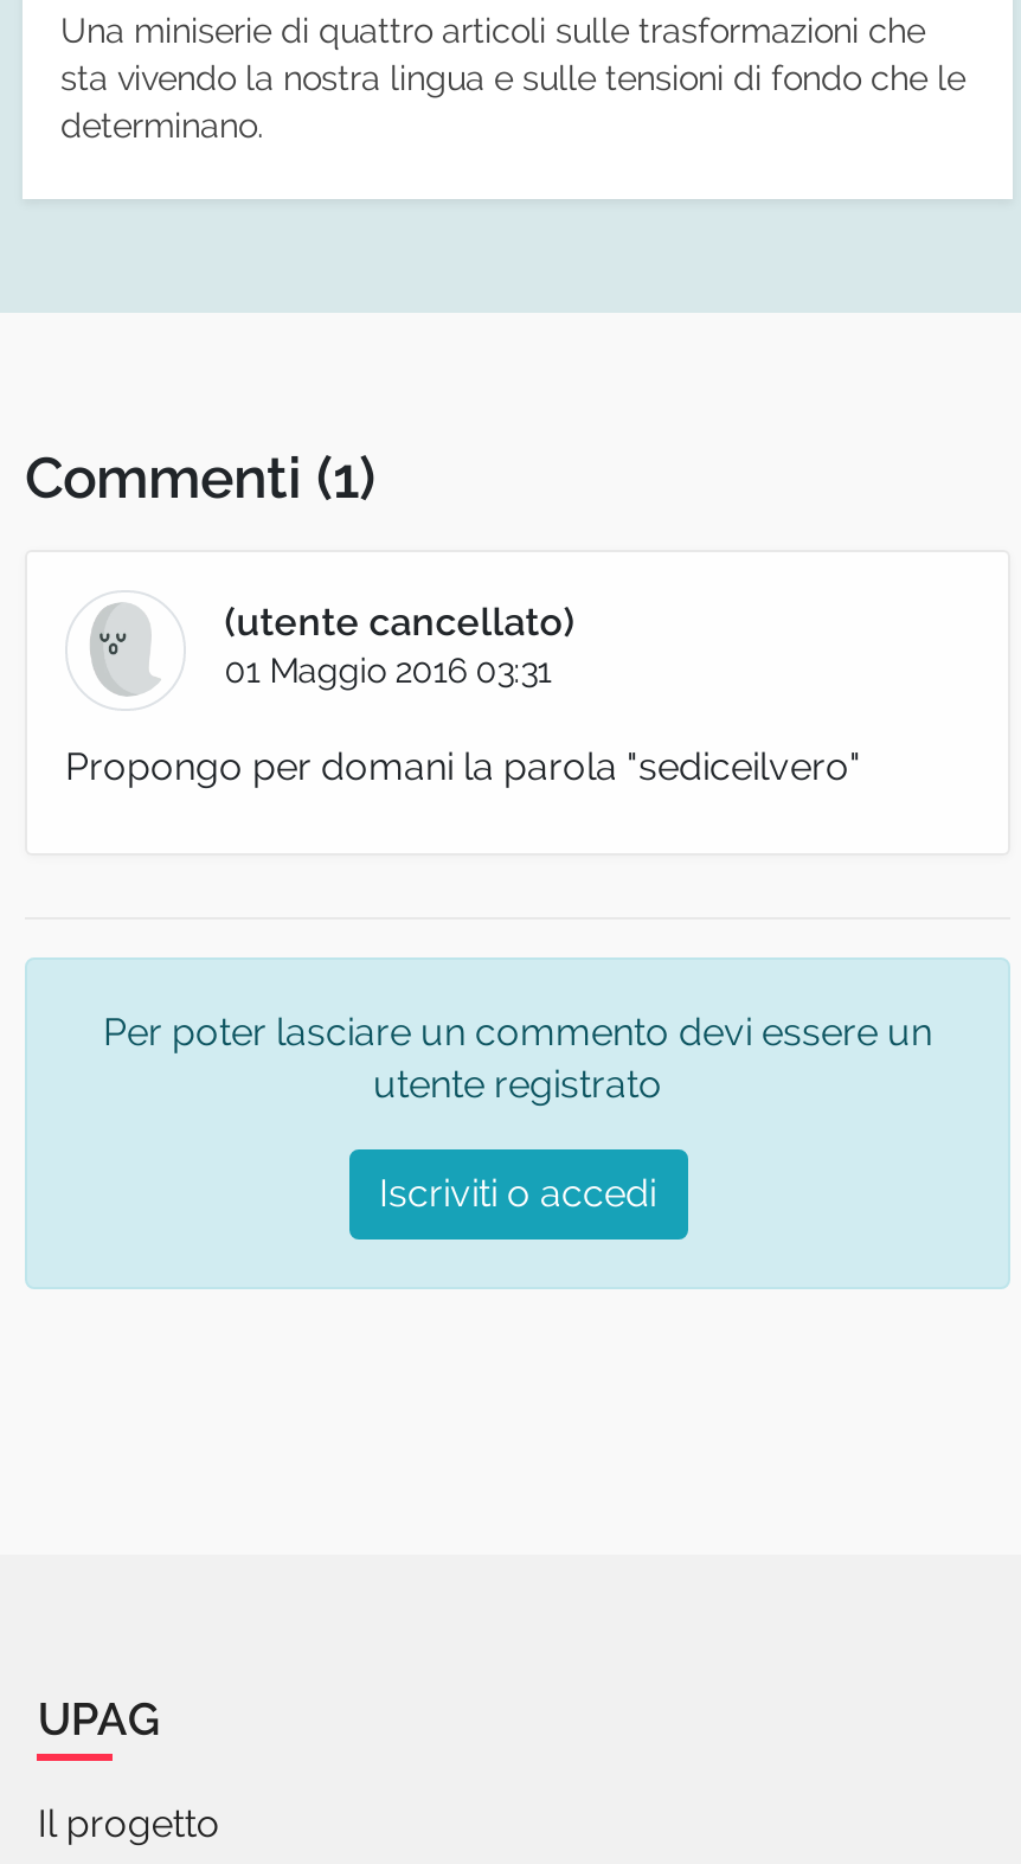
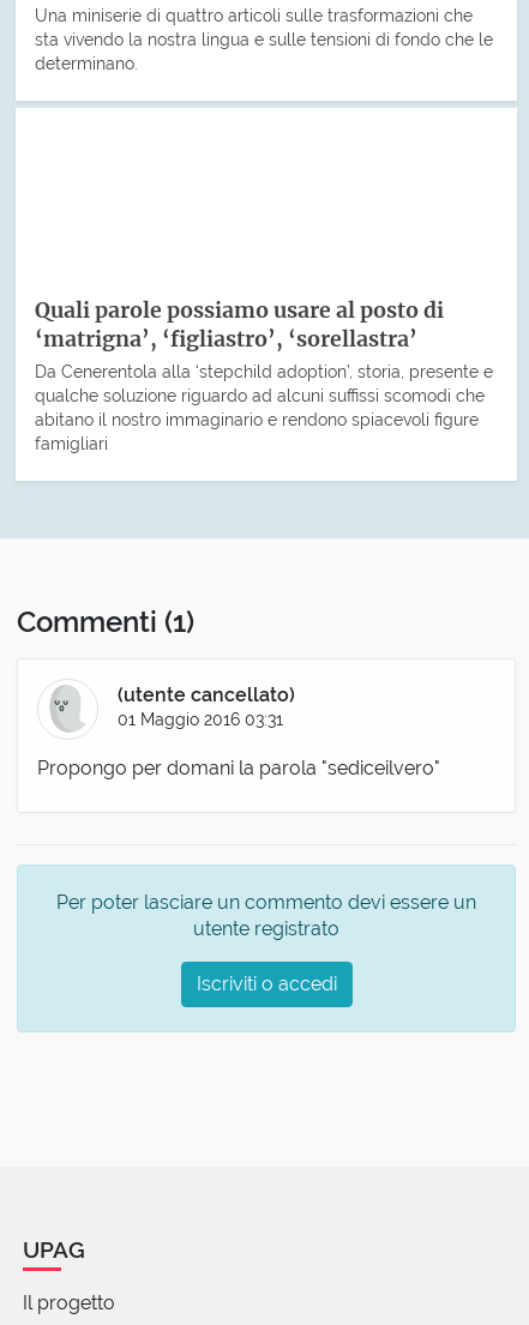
none -> [35,297,493,453] Quali parole possiamo usare al posto di | ‘matrigna’, ‘figliastro’, ‘sorellastra’ | Da Cenerentola alla ‘stepchild adoption’, storia, presente e | qualche soluzione riguardo ad alcuni suffissi scomodi che | abitano il nostro immaginario e rendono spiacevoli figure | famigliari

